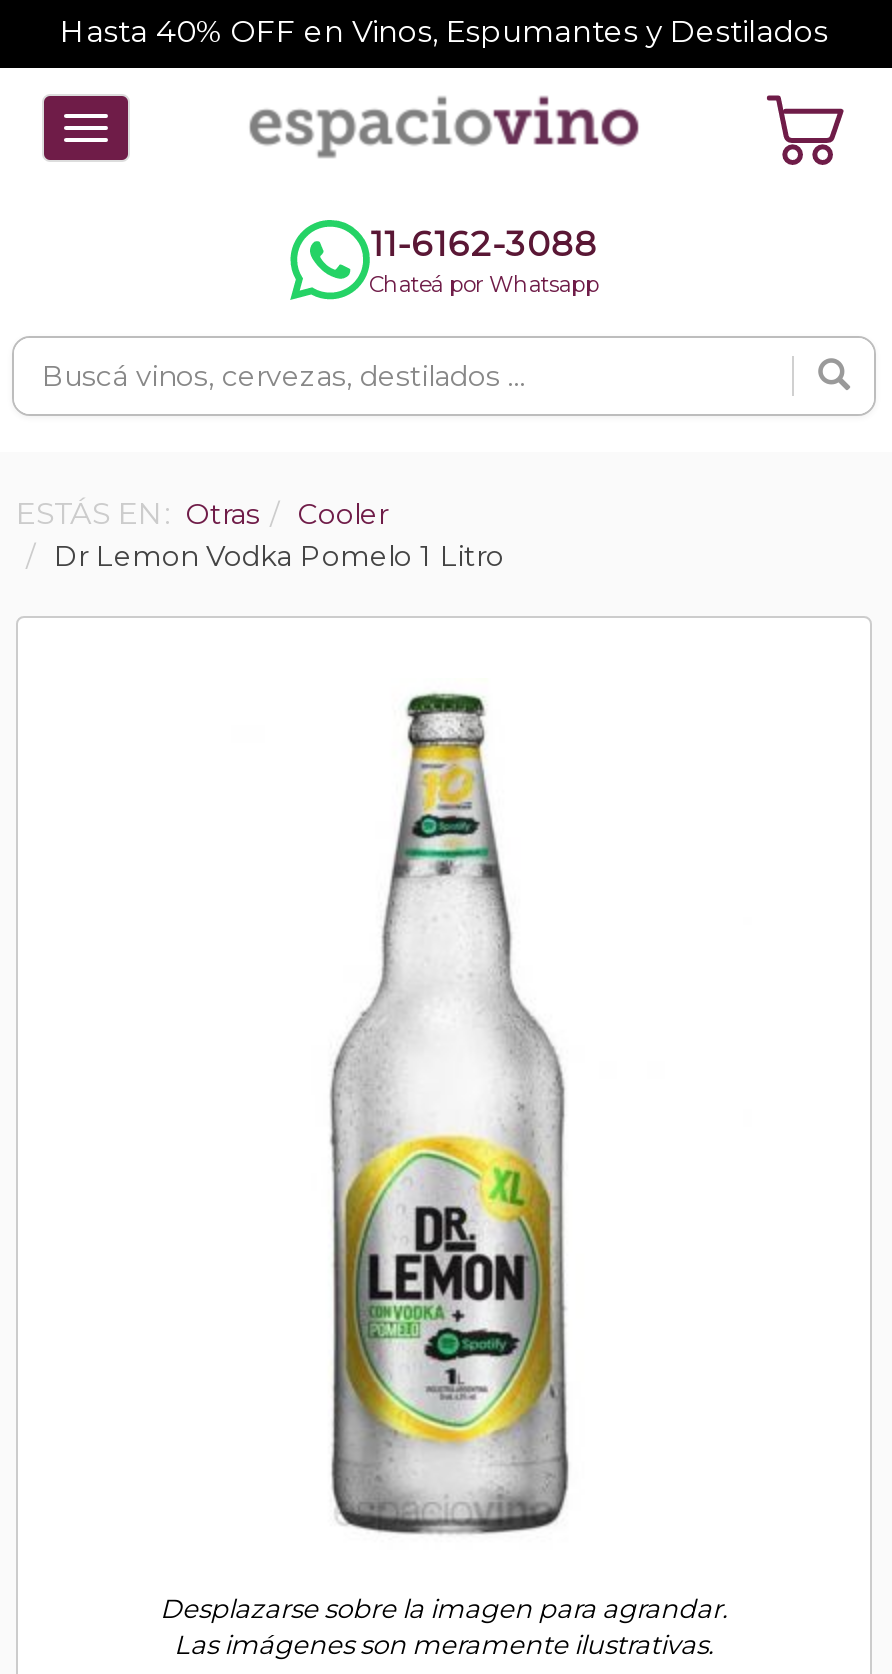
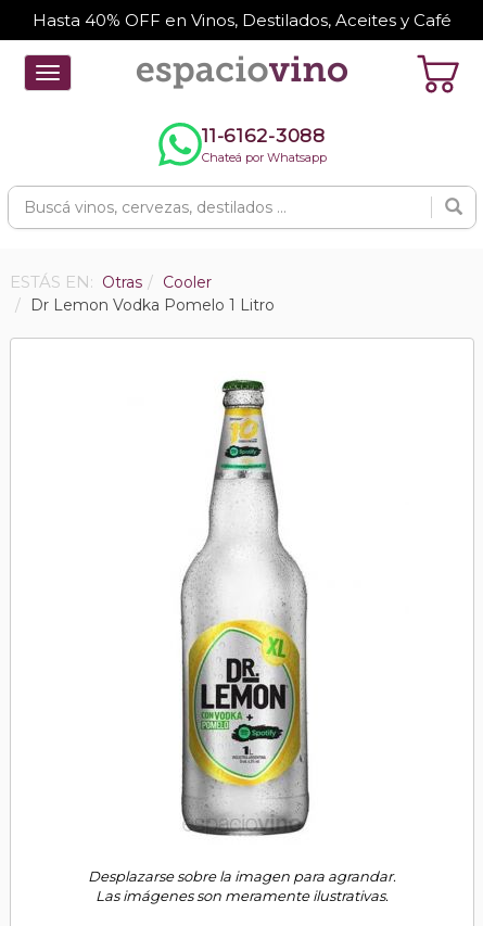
[60,12,828,50] Hasta 40% OFF en Vinos, Espumantes y Destilados -> [33,10,452,30] Hasta 40% OFF en Vinos, Destilados, Aceites y Café

